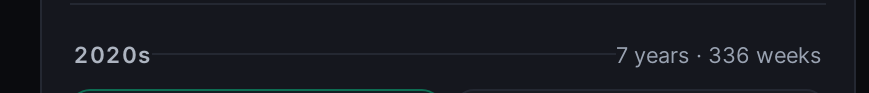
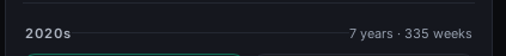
[616,41,822,69] 7 years · 336 weeks -> [349,25,473,42] 7 years · 335 weeks

